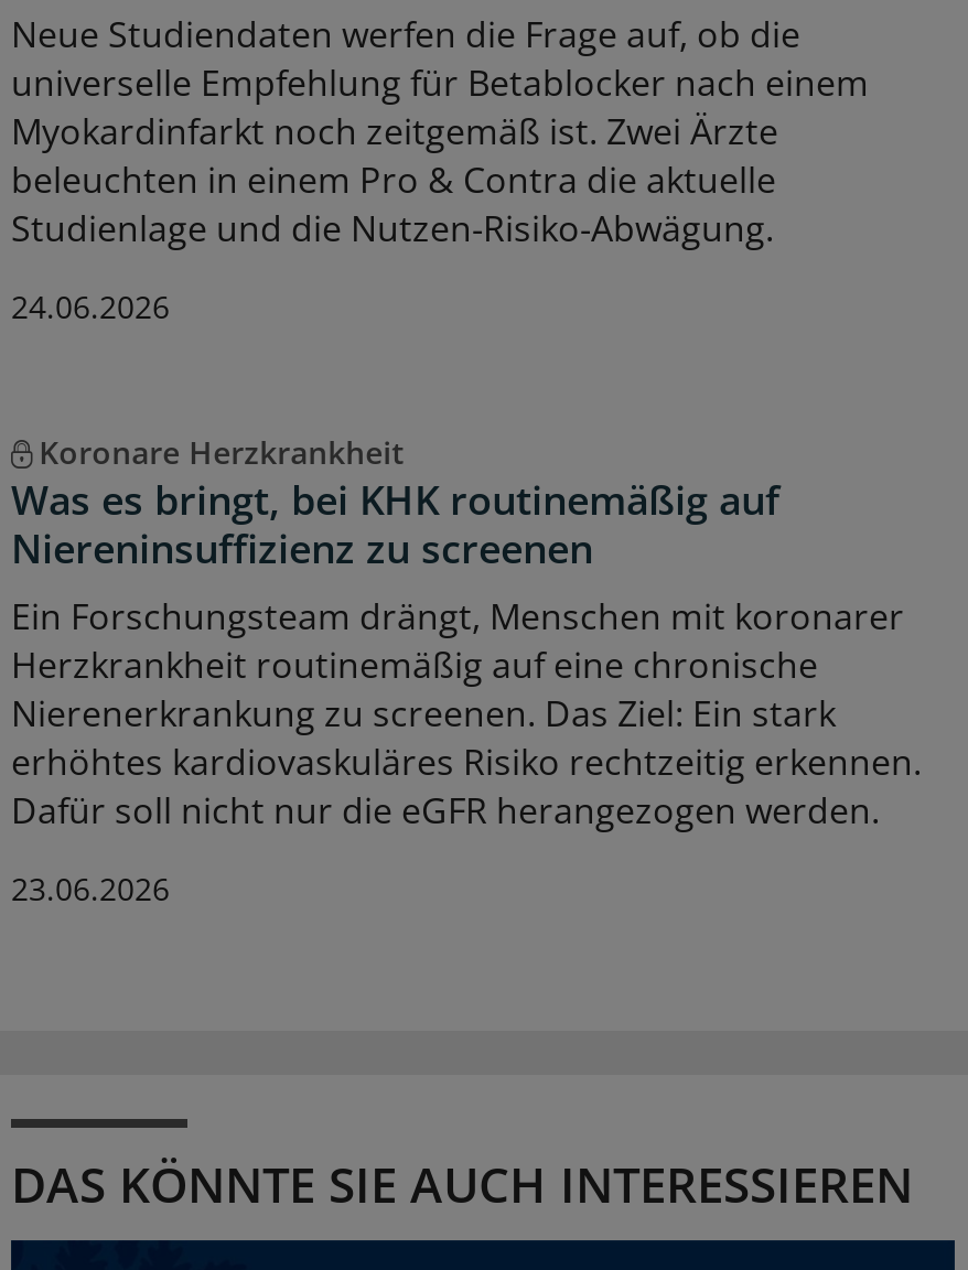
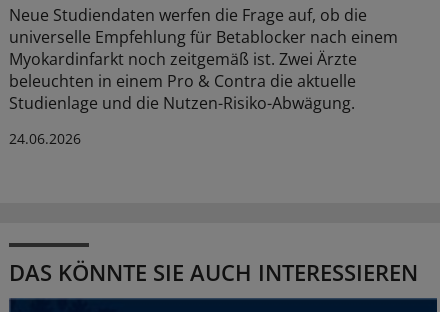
[11,431,922,910] Koronare Herzkrankheit | Was es bringt, bei KHK routinemäßig auf | Niereninsuffizienz zu screenen | Ein Forschungsteam drängt, Menschen mit koronarer | Herzkrankheit routinemäßig auf eine chronische | Nierenerkrankung zu screenen. Das Ziel: Ein stark | erhöhtes kardiovaskuläres Risiko rechtzeitig erkennen. | Dafür soll nicht nur die eGFR herangezogen werden. | 23.06.2026 -> none

